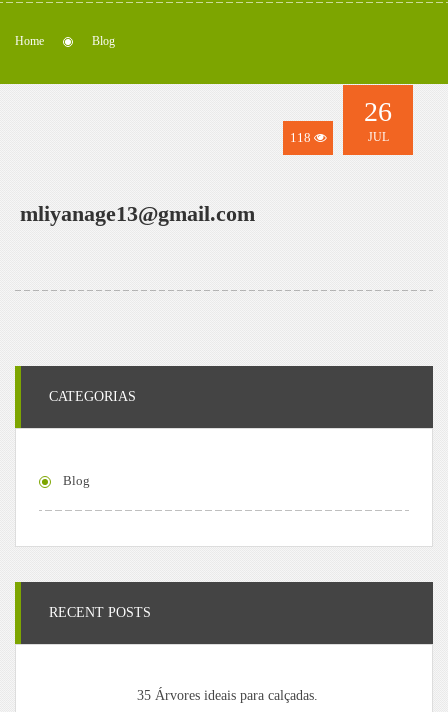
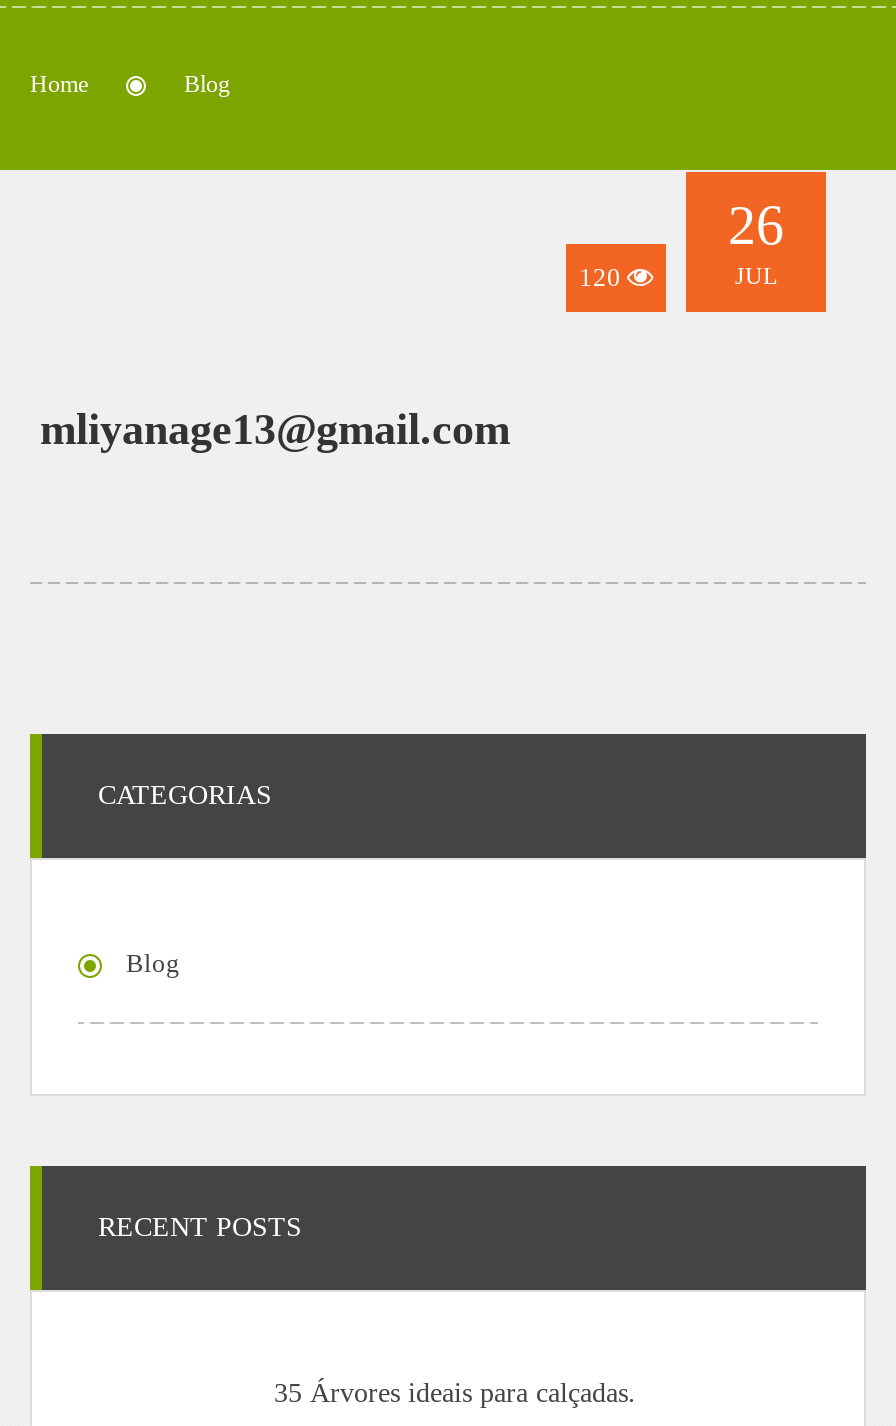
[289,130,313,145] 118 -> [579,262,627,292] 120

